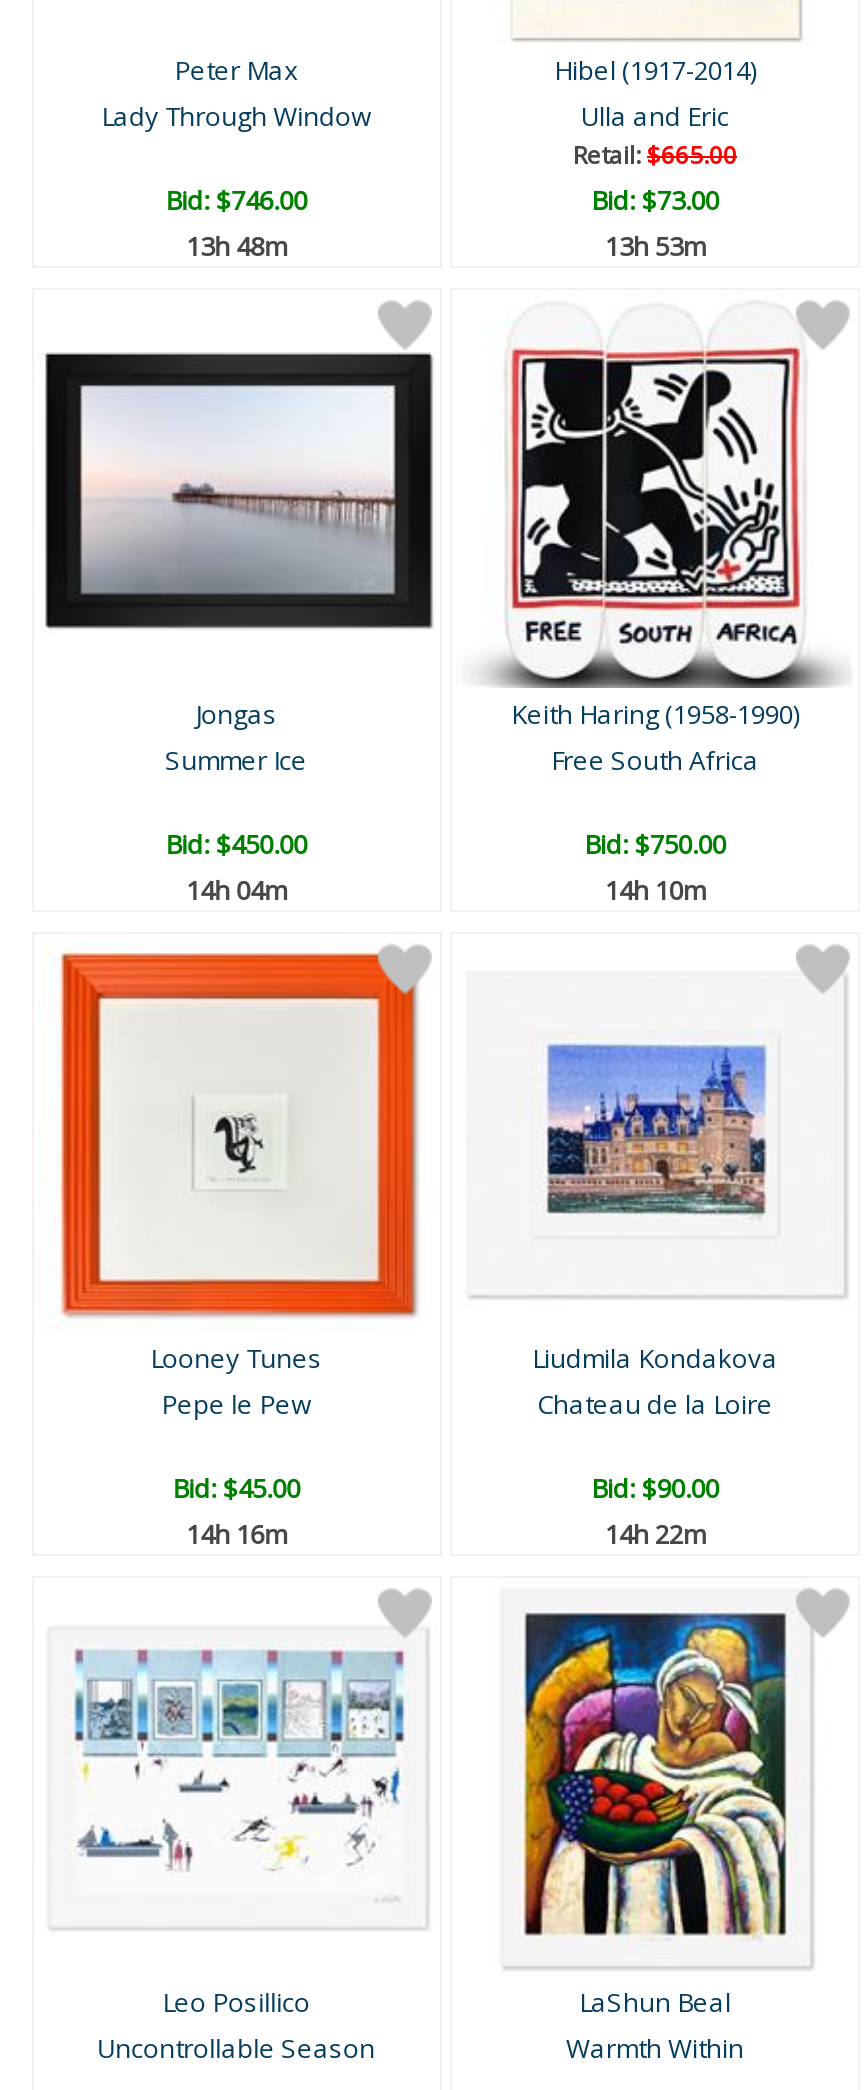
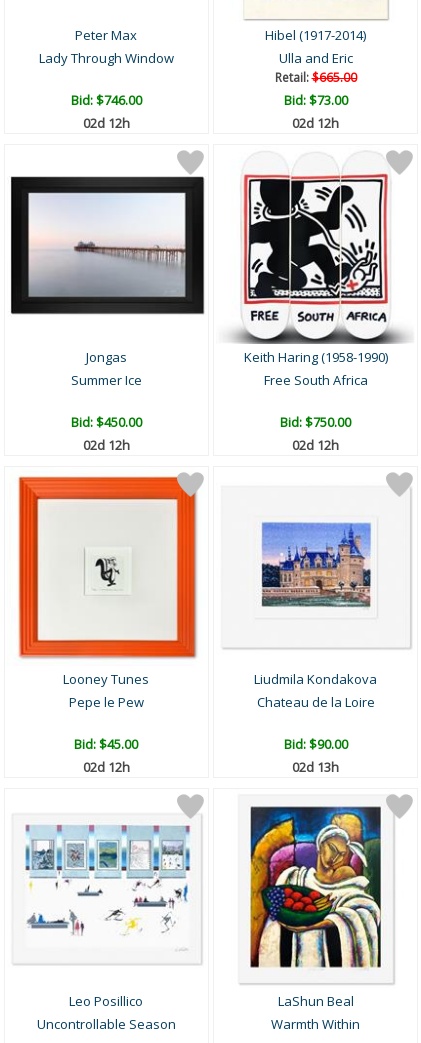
[186,229,286,265] 13h 48m -> [83,114,130,132] 02d 12h
[605,229,705,265] 13h 53m -> [292,114,339,132] 02d 12h
[186,873,286,909] 14h 04m -> [83,436,130,454] 02d 12h
[605,873,705,909] 14h 10m -> [292,436,339,454] 02d 12h
[186,1517,286,1553] 14h 16m -> [83,758,130,776] 02d 12h
[605,1517,705,1553] 14h 22m -> [292,758,339,776] 02d 13h

